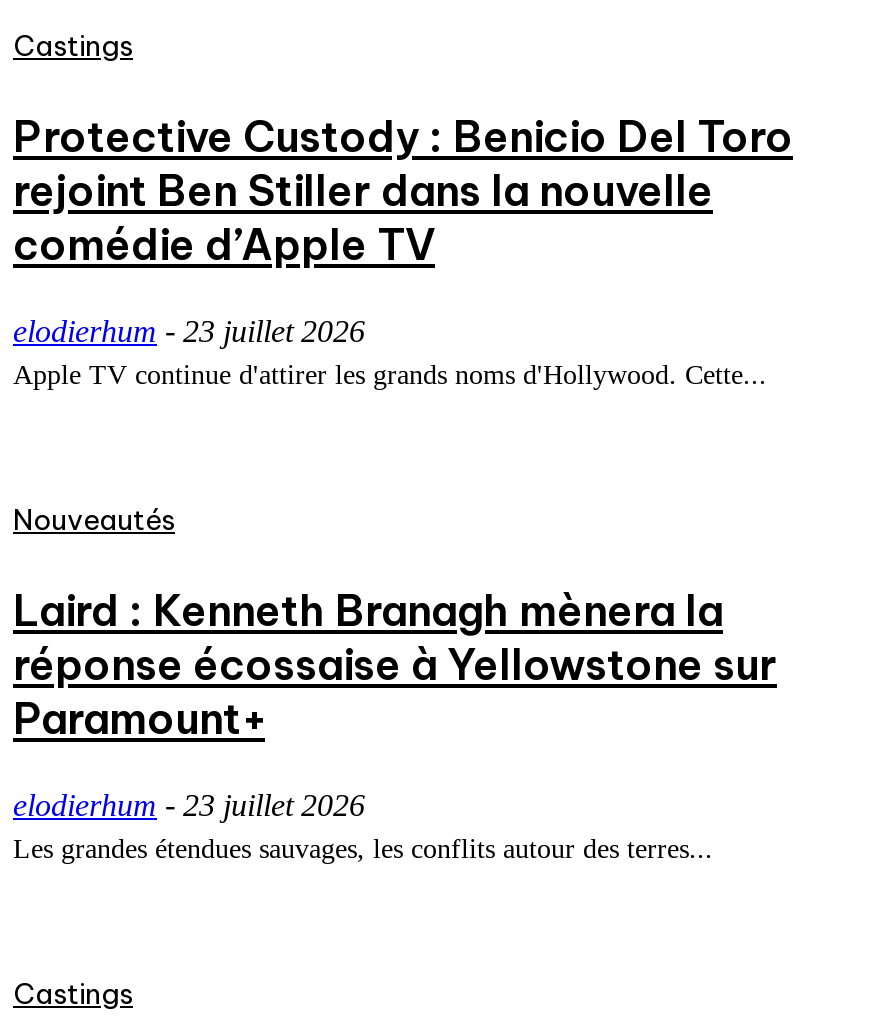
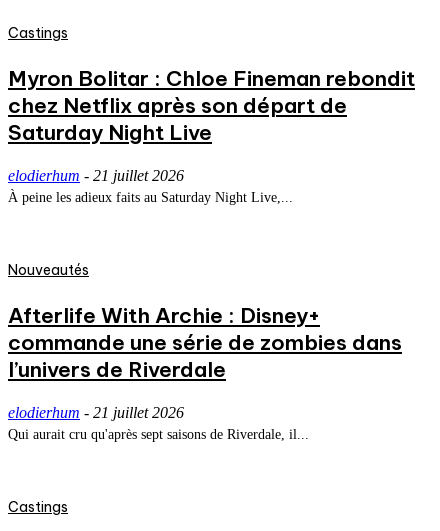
[13,111,793,273] Protective Custody : Benicio Del Toro | rejoint Ben Stiller dans la nouvelle | comédie d’Apple TV -> [8,65,415,146] Myron Bolitar : Chloe Fineman rebondit | chez Netflix après son départ de | Saturday Night Live
[13,315,767,391] elodierhum - 23 juillet 2026 | Apple TV continue d'attirer les grands noms d'Hollywood. Cette... -> [8,167,293,205] elodierhum - 21 juillet 2026 | À peine les adieux faits au Saturday Night Live,...
[13,585,777,747] Laird : Kenneth Branagh mènera la | réponse écossaise à Yellowstone sur | Paramount+ -> [8,302,402,383] Afterlife With Archie : Disney+ | commande une série de zombies dans | l’univers de Riverdale
[13,789,713,865] elodierhum - 23 juillet 2026 | Les grandes étendues sauvages, les conflits autour des terres... -> [8,404,309,442] elodierhum - 21 juillet 2026 | Qui aurait cru qu'après sept saisons de Riverdale, il...

